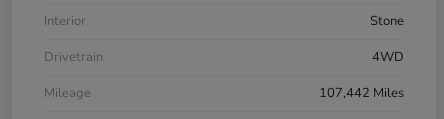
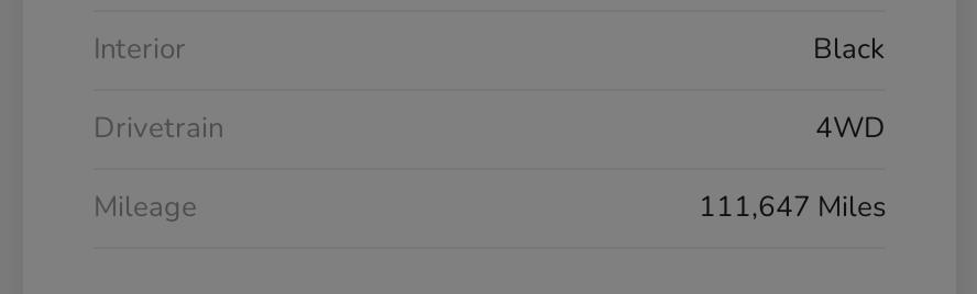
[370,12,404,30] Stone -> [813,30,886,70] Black
[319,84,404,102] 107,442 Miles -> [699,188,886,228] 111,647 Miles

